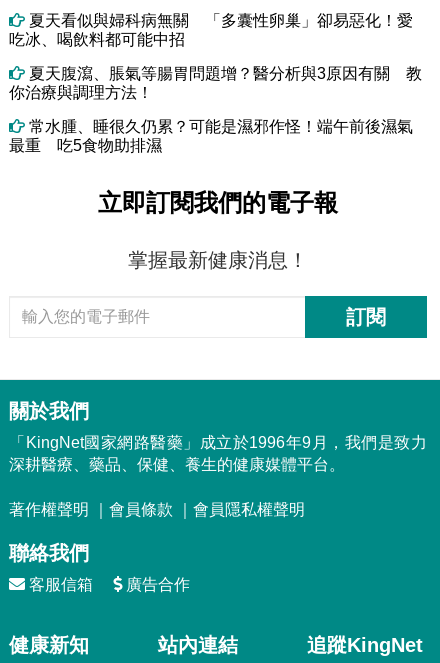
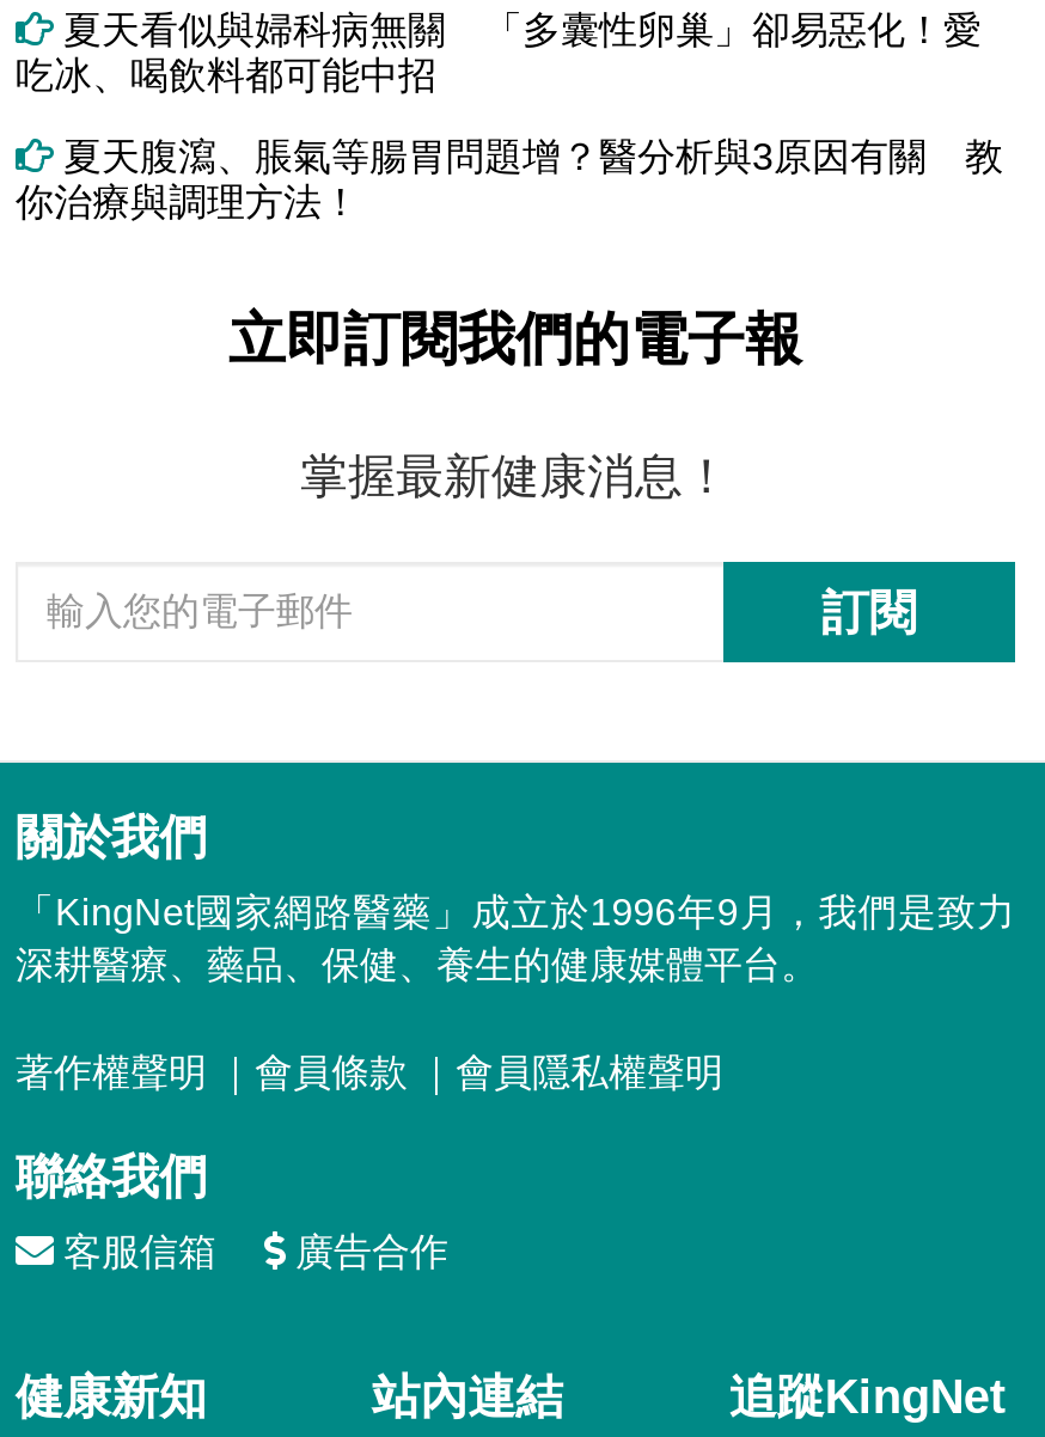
[9,118,413,154] 常水腫、睡很久仍累？可能是濕邪作怪！端午前後濕氣 | 最重 吃5食物助排濕 -> none

